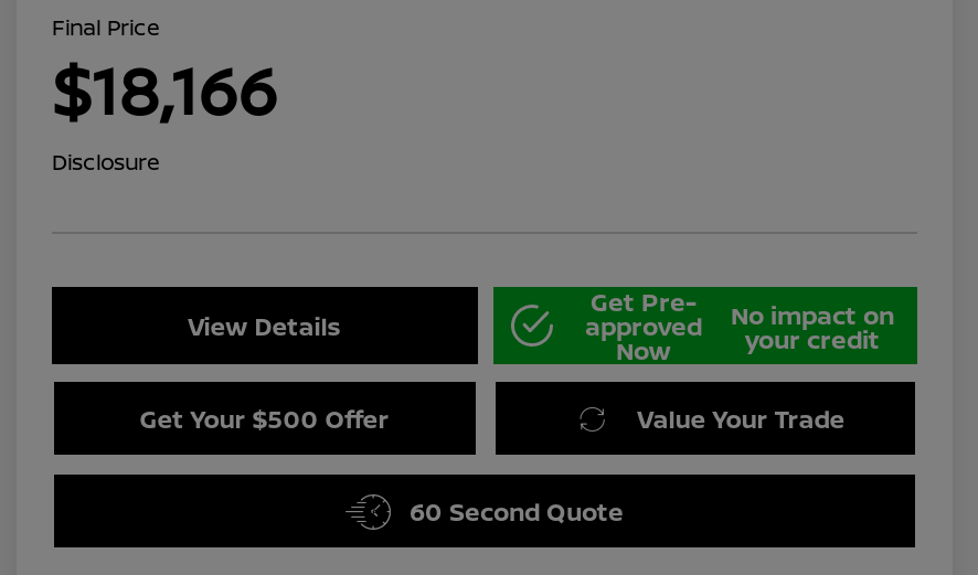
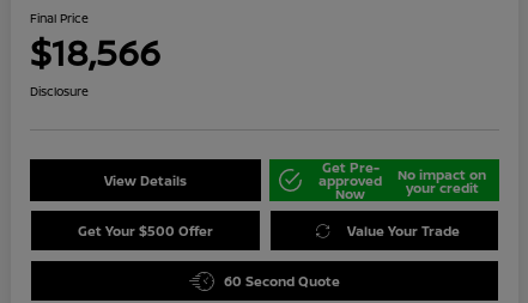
[52,45,277,135] $18,166 -> [30,28,160,77] $18,566

